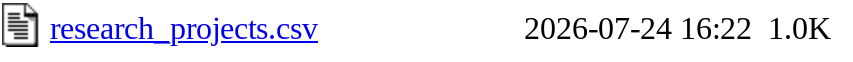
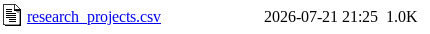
[524,11,832,45] 2026-07-24 16:22 1.0K -> [264,8,418,25] 2026-07-21 21:25 1.0K

